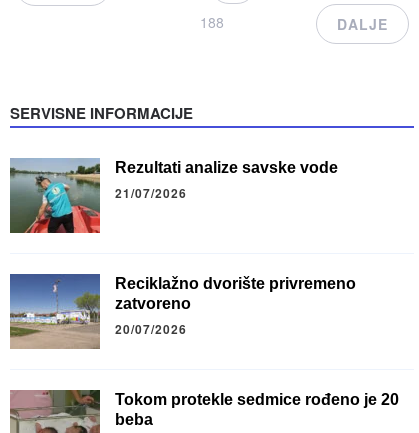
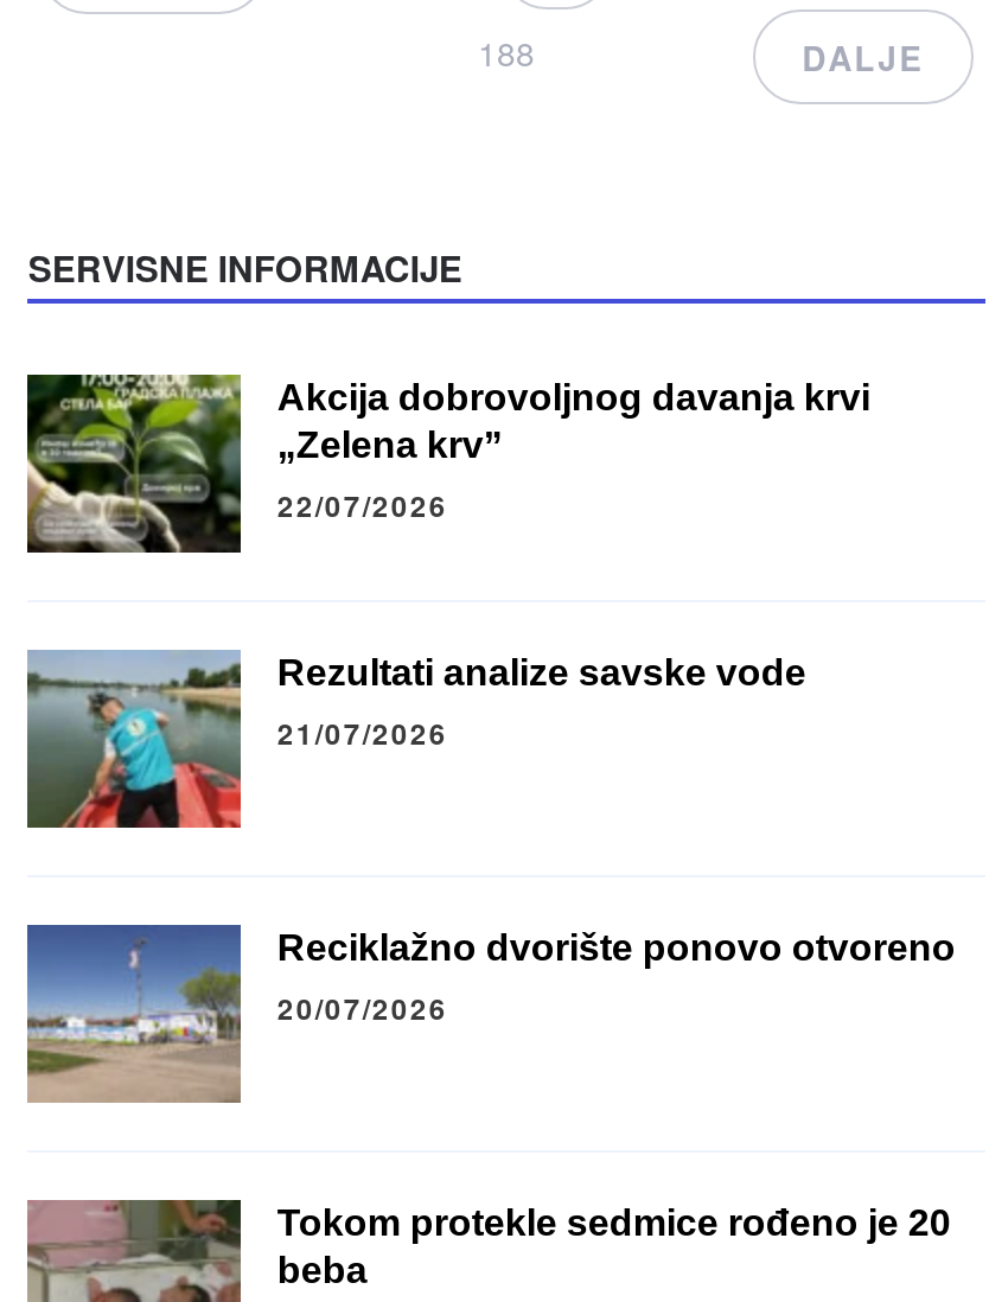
none -> [25,372,870,555] [image] | Akcija dobrovoljnog davanja krvi | „Zelena krv” | 22/07/2026
[115,275,356,312] Reciklažno dvorište privremeno | zatvoreno -> [277,927,956,967] Reciklažno dvorište ponovo otvoreno

